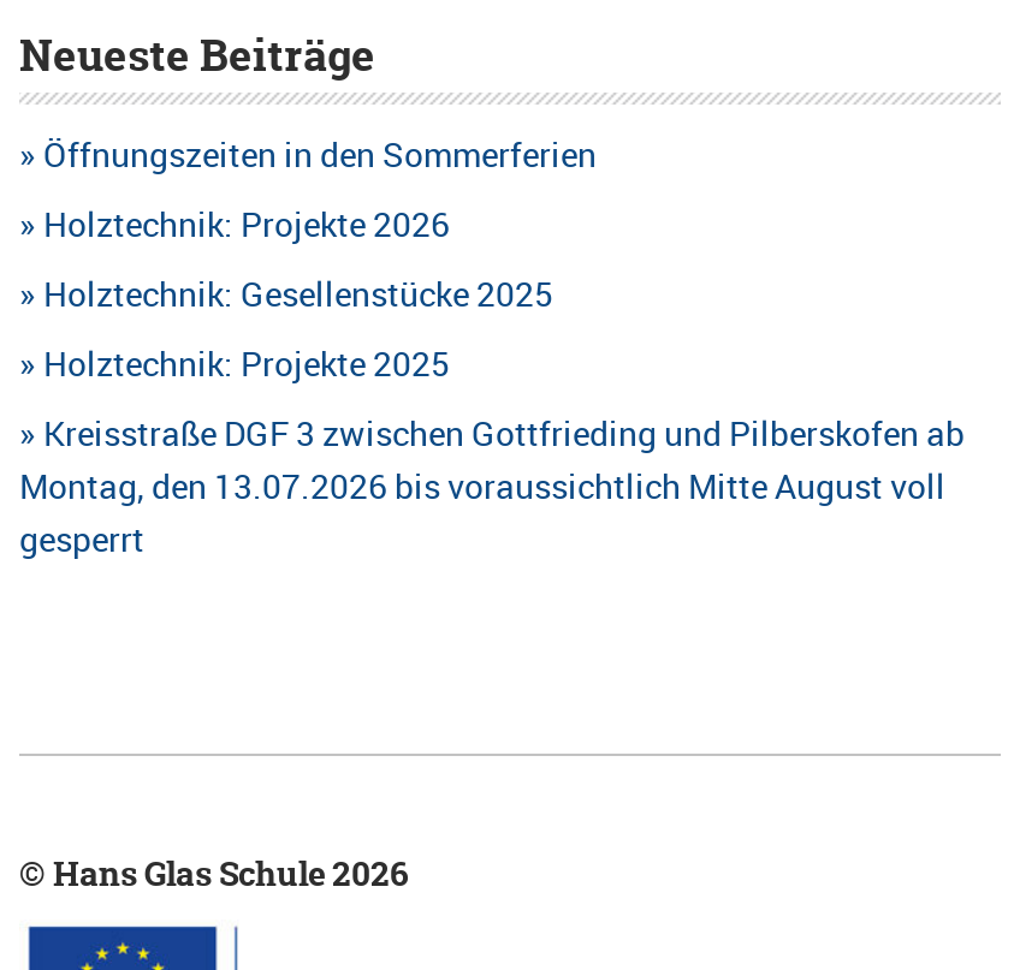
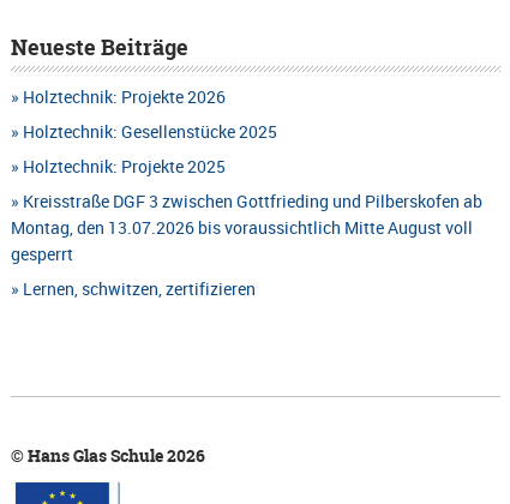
[43,131,597,176] Öffnungszeiten in den Sommerferien -> none
moved [19,200,965,561] -> [11,85,482,265]: Holztechnik: Projekte 2026 | Holztechnik: Gesellenstücke 2025 | Holztechnik: Projekte 2025 | Kreisstraße DGF 3 zwischen Gottfrieding und Pilberskofen ab | Montag, den 13.07.2026 bis voraussichtlich Mitte August voll | gesperrt
none -> [23,277,256,300] Lernen, schwitzen, zertifizieren

